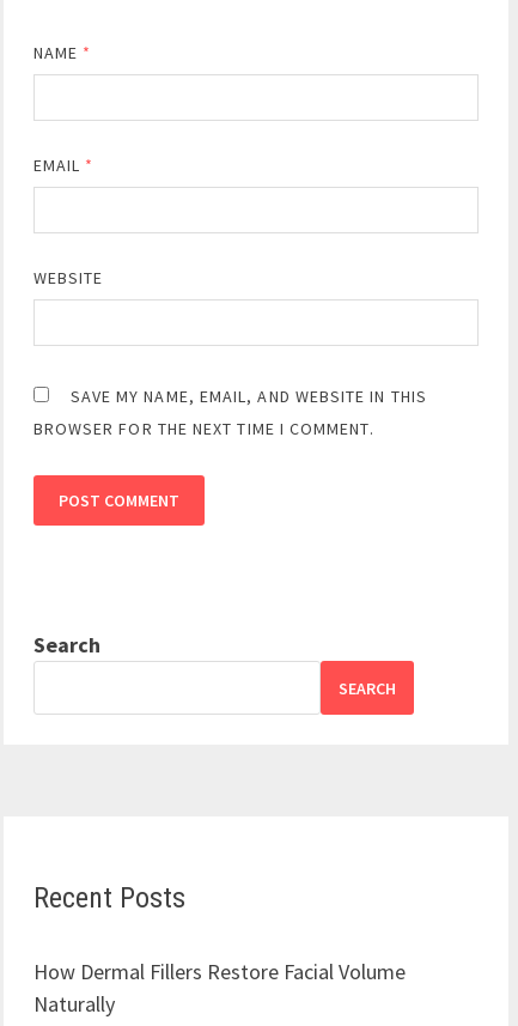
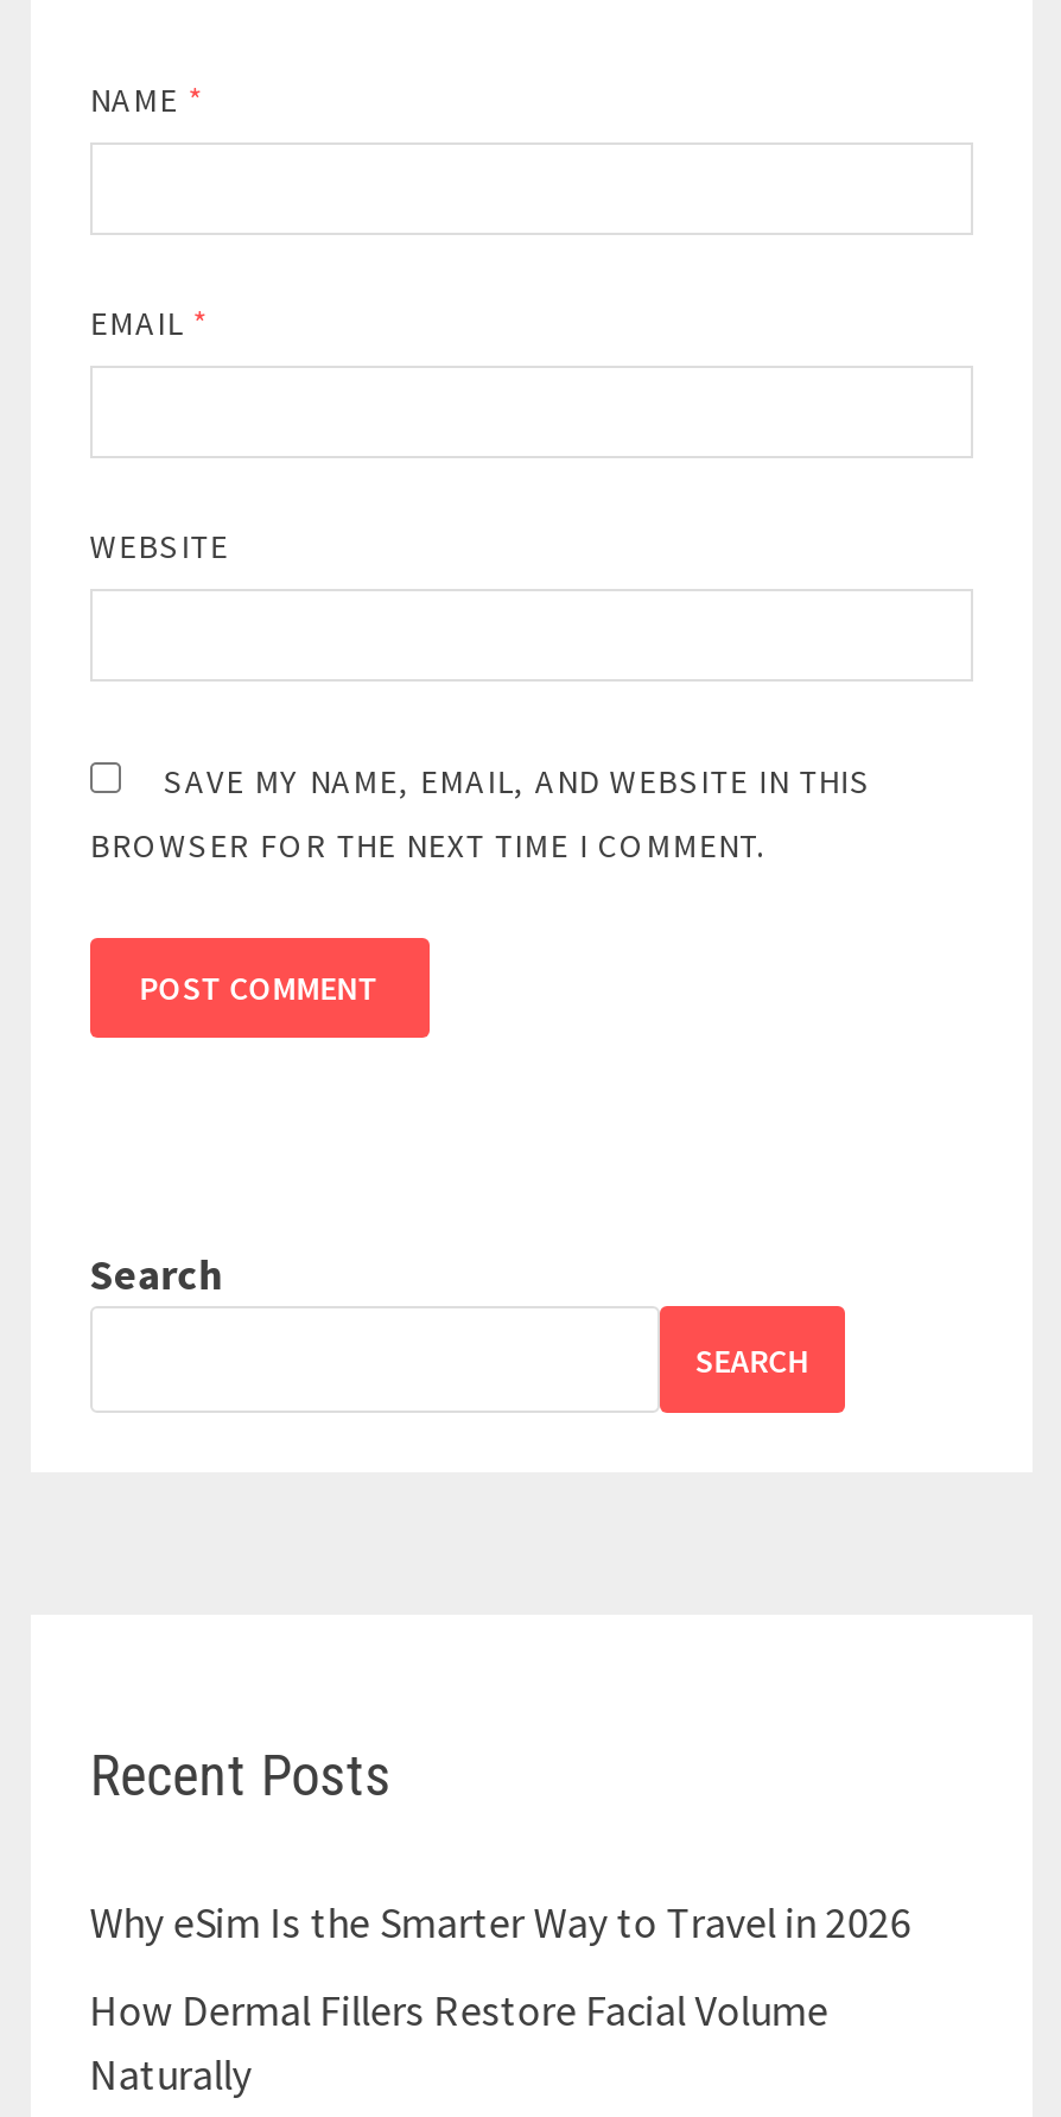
none -> [90,1895,911,1949] Why eSim Is the Smarter Way to Travel in 2026

